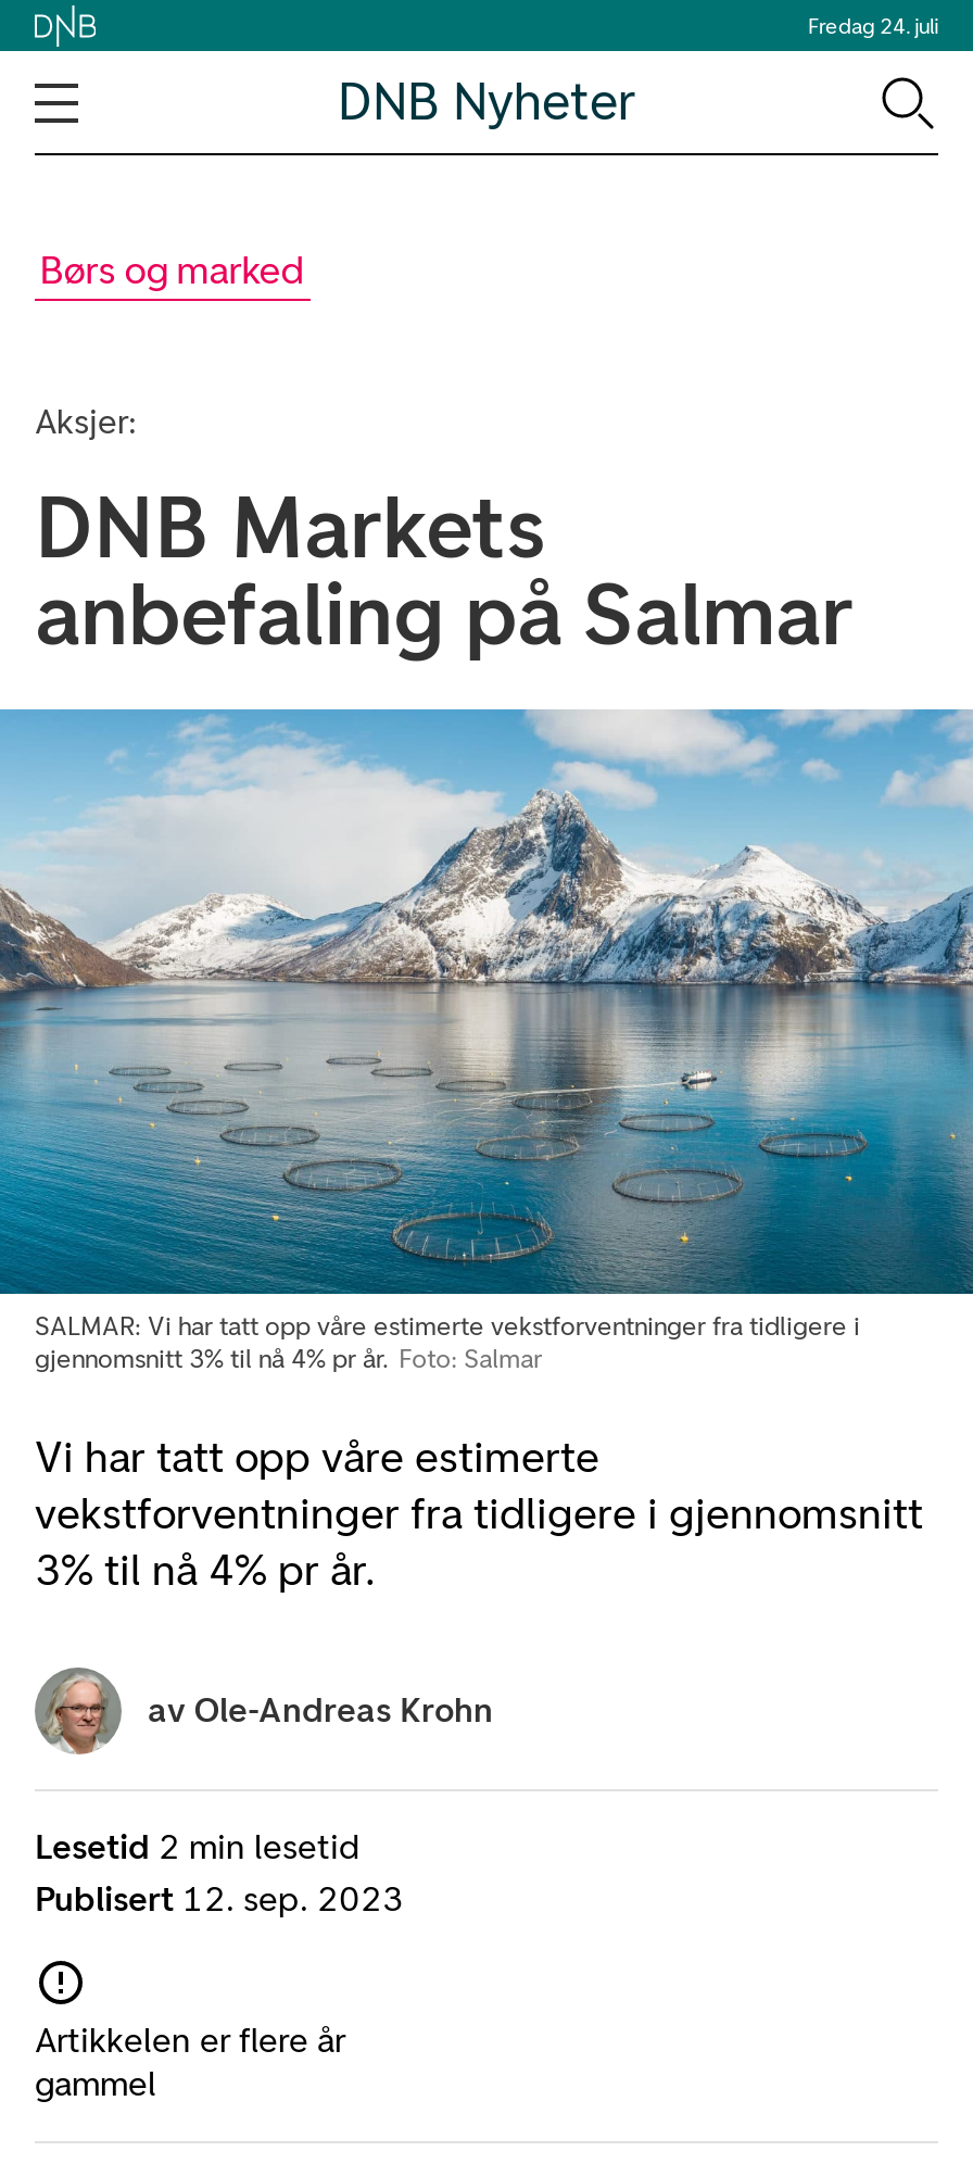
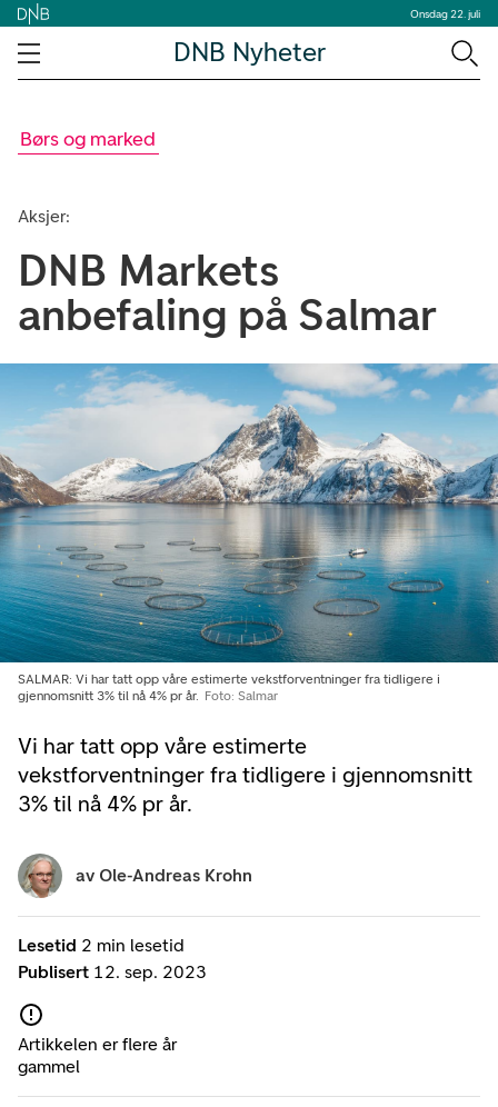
[808,11,938,39] Fredag 24. juli -> [410,6,480,21] Onsdag 22. juli

